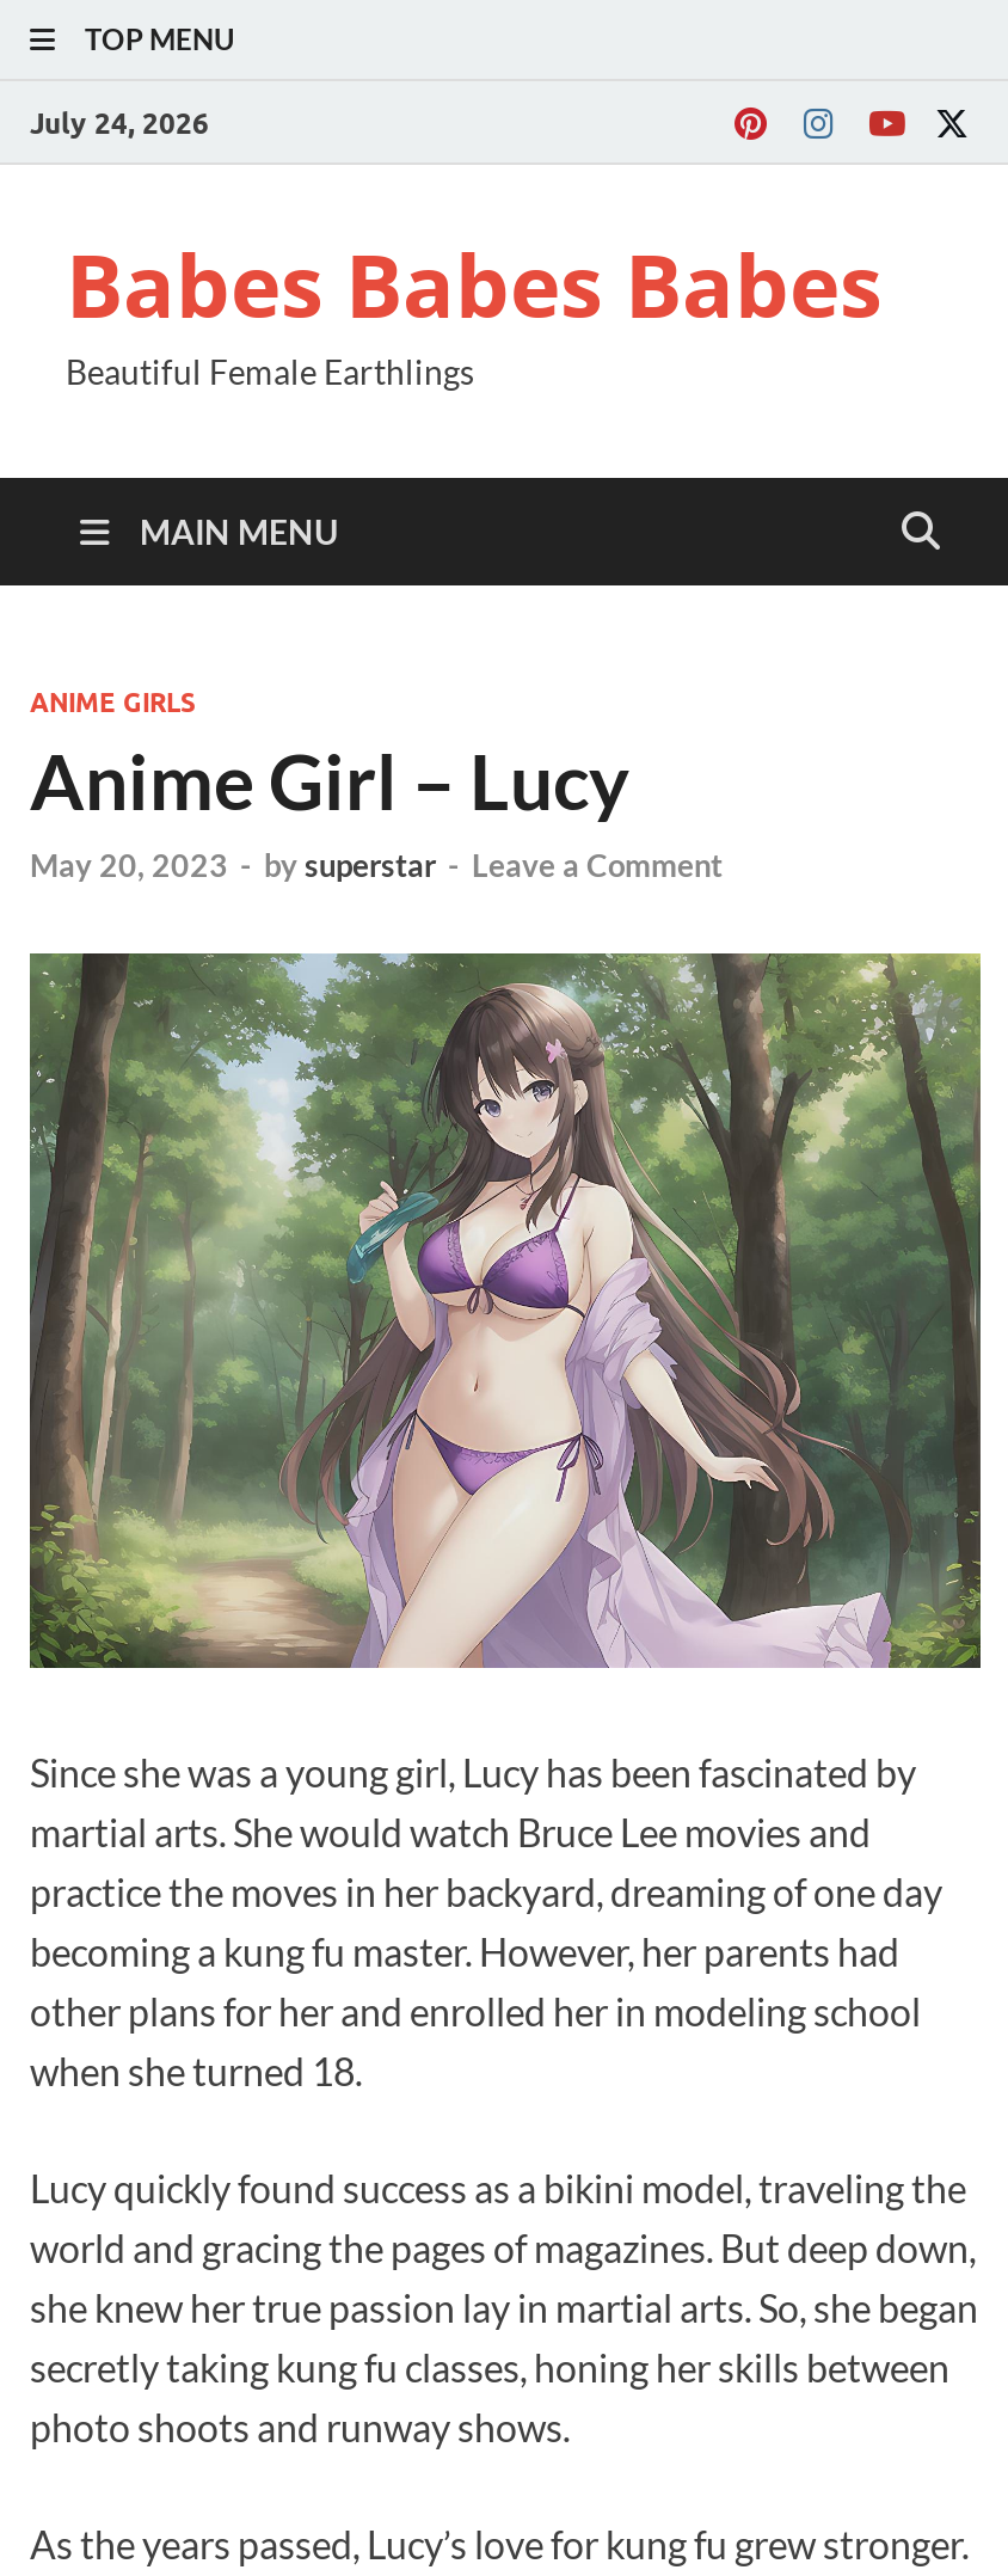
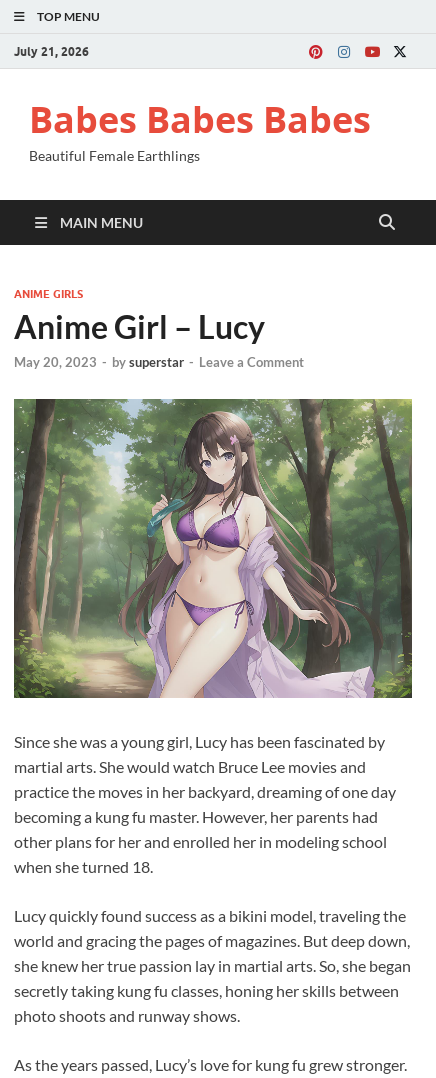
[30,104,209,140] July 24, 2026 -> [14,43,89,58] July 21, 2026

